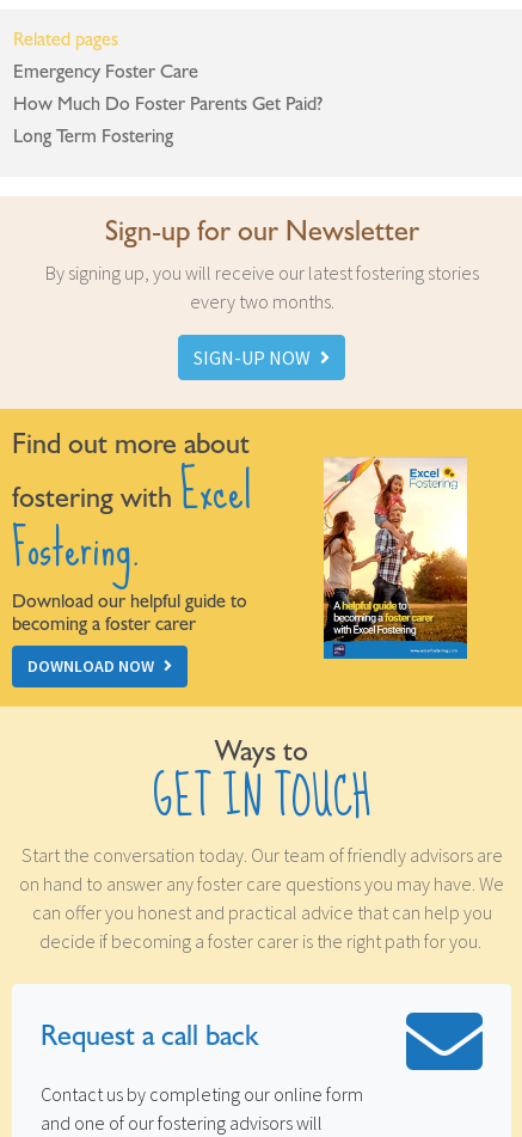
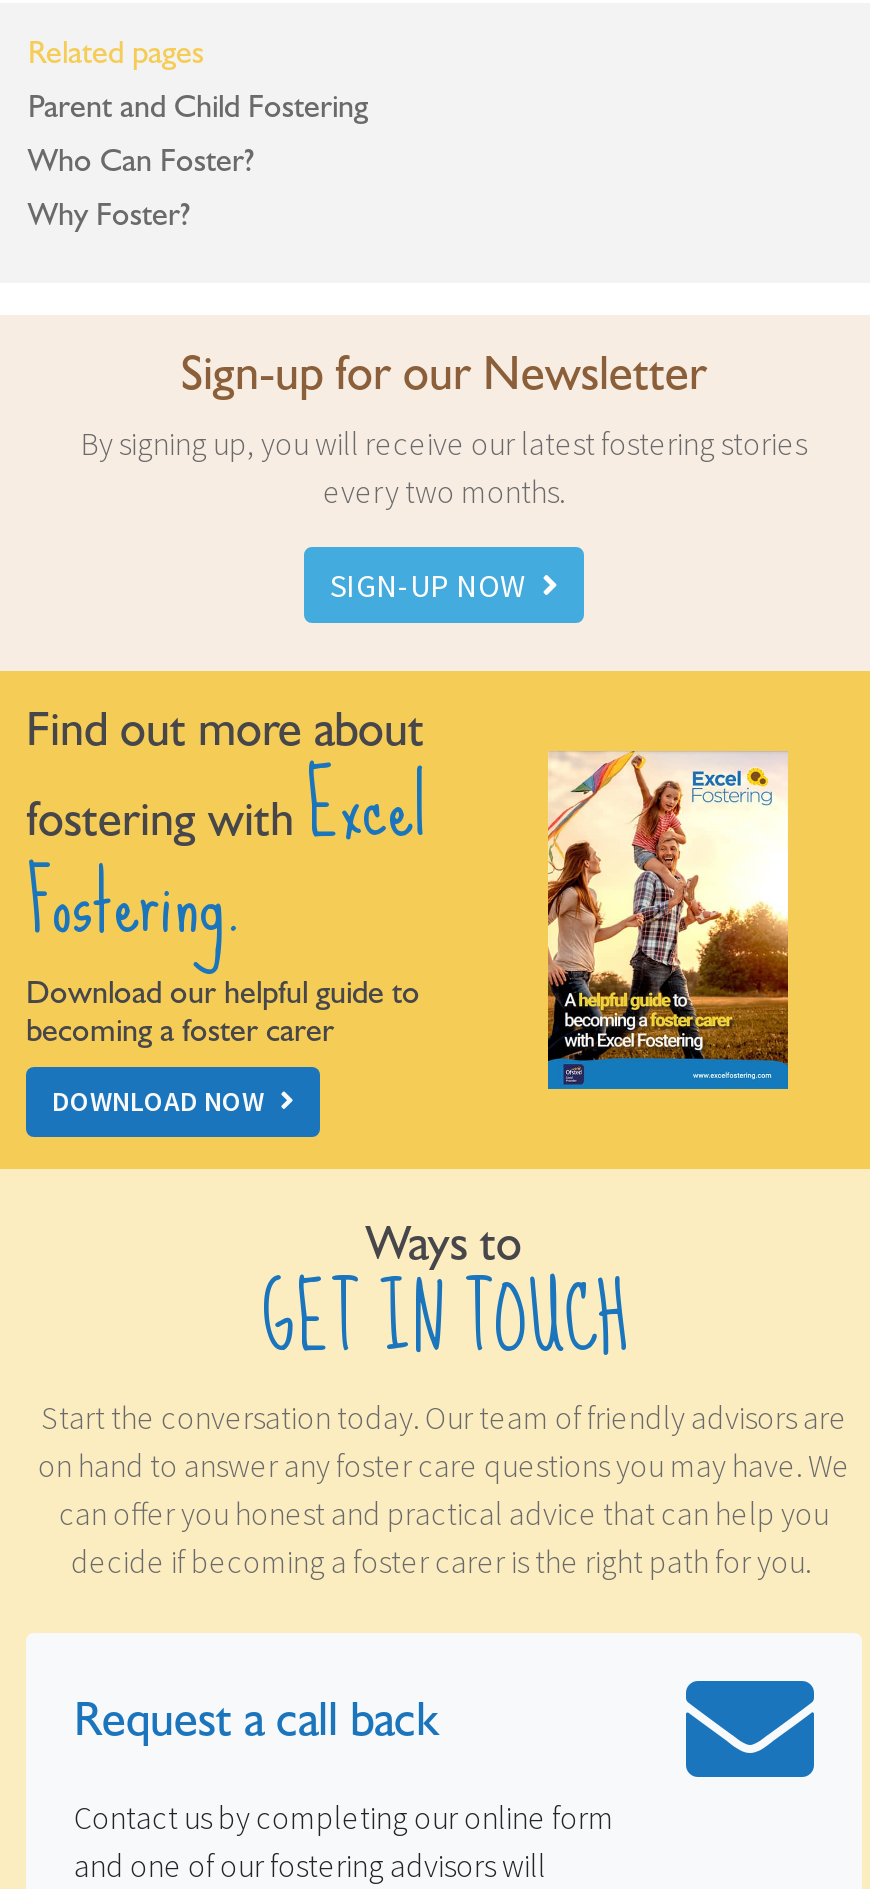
[13,60,323,148] Emergency Foster Care | How Much Do Foster Parents Get Paid? | Long Term Fostering -> [28,87,368,235] Parent and Child Fostering | Who Can Foster? | Why Foster?

